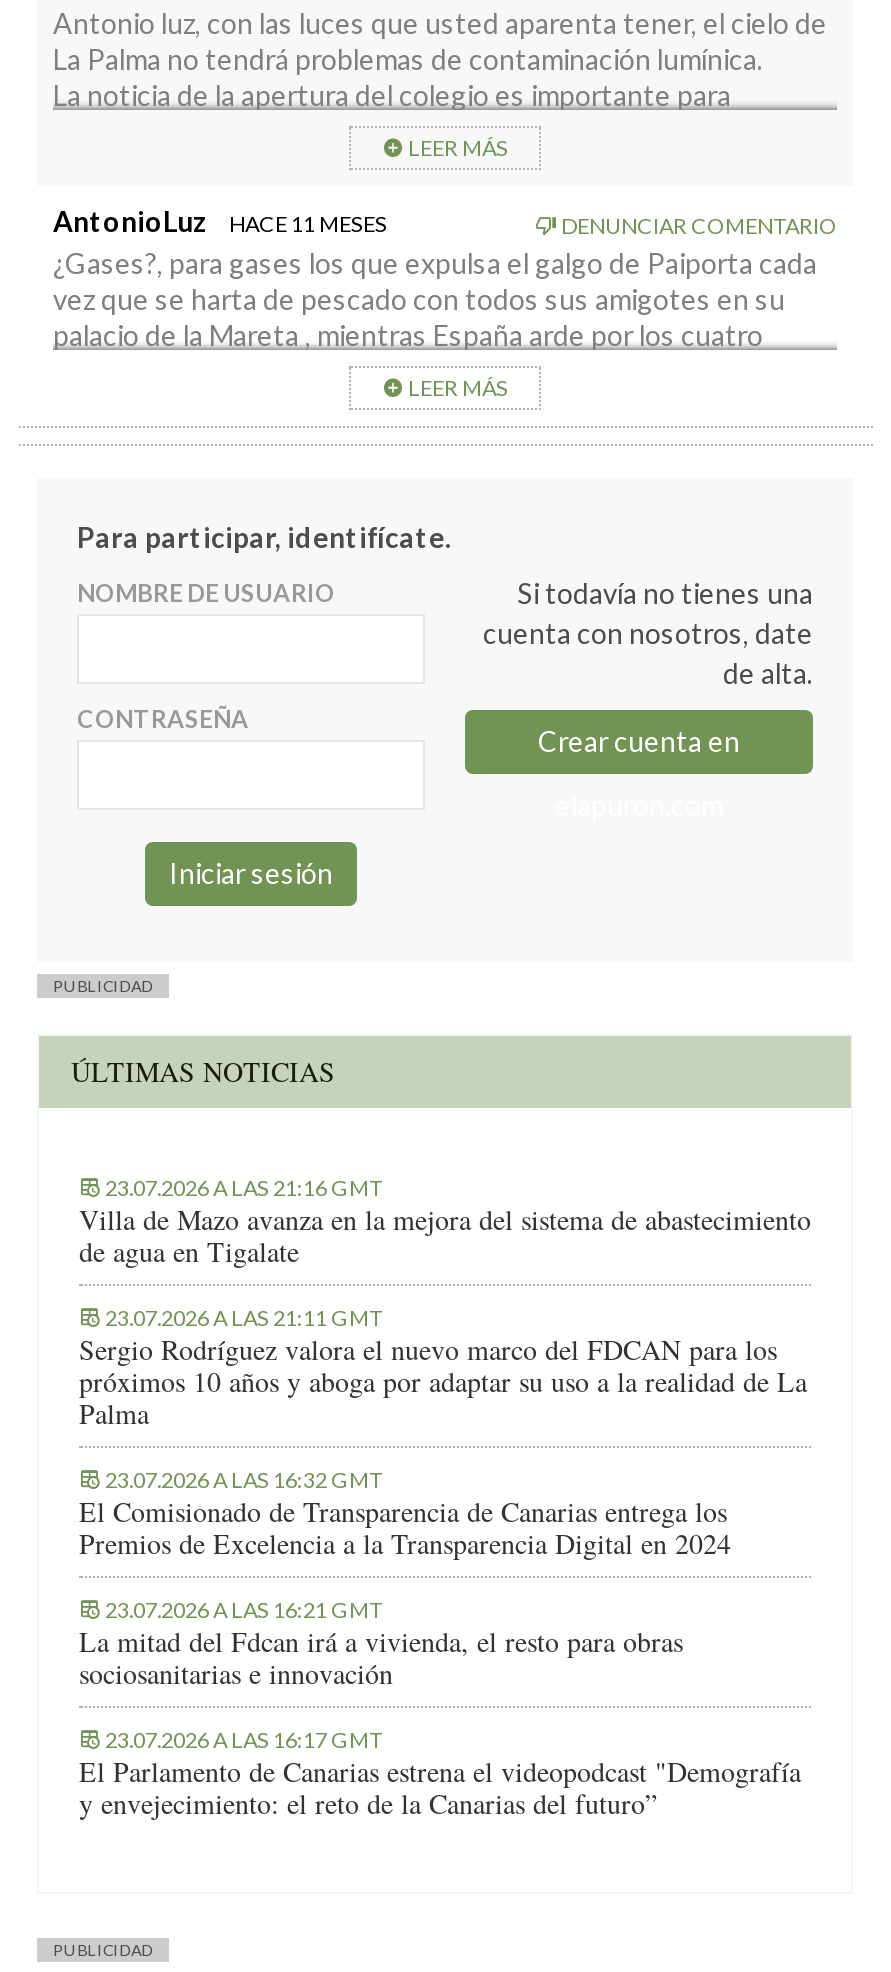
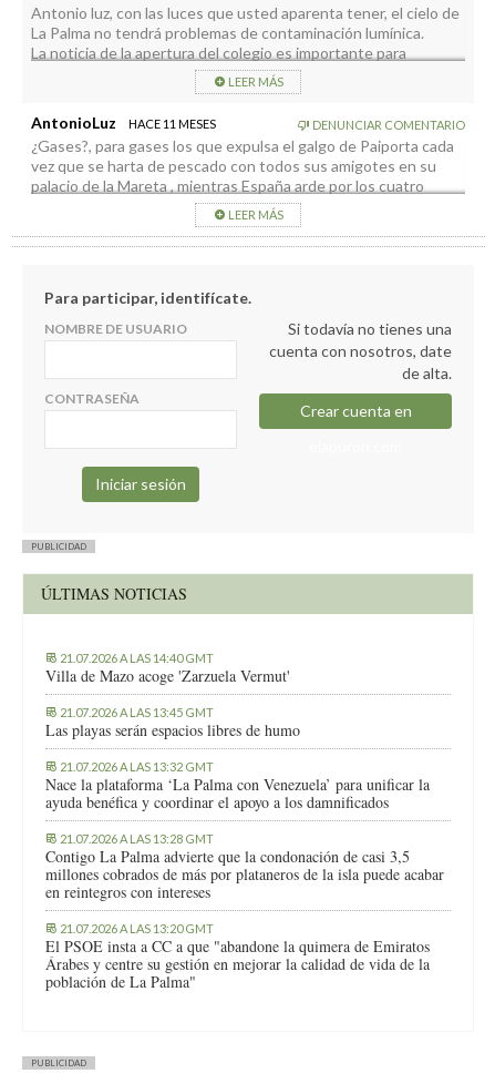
[79,1174,811,1270] 23.07.2026 A LAS 21:16 GMT | Villa de Mazo avanza en la mejora del sistema de abastecimiento | de agua en Tigalate -> [45,651,290,686] 21.07.2026 A LAS 14:40 GMT | Villa de Mazo acoge 'Zarzuela Vermut'
[79,1304,807,1432] 23.07.2026 A LAS 21:11 GMT | Sergio Rodríguez valora el nuevo marco del FDCAN para los | próximos 10 años y aboga por adaptar su uso a la realidad de La | Palma -> [45,705,300,740] 21.07.2026 A LAS 13:45 GMT | Las playas serán espacios libres de humo
[79,1466,731,1562] 23.07.2026 A LAS 16:32 GMT | El Comisionado de Transparencia de Canarias entrega los | Premios de Excelencia a la Transparencia Digital en 2024 -> [45,759,430,812] 21.07.2026 A LAS 13:32 GMT | Nace la plataforma ‘La Palma con Venezuela’ para unificar la | ayuda benéfica y coordinar el apoyo a los damnificados
[79,1596,683,1692] 23.07.2026 A LAS 16:21 GMT | La mitad del Fdcan irá a vivienda, el resto para obras | sociosanitarias e innovación -> [45,831,444,902] 21.07.2026 A LAS 13:28 GMT | Contigo La Palma advierte que la condonación de casi 3,5 | millones cobrados de más por plataneros de la isla puede acabar | en reintegros con intereses
[79,1726,801,1822] 23.07.2026 A LAS 16:17 GMT | El Parlamento de Canarias estrena el videopodcast "Demografía | y envejecimiento: el reto de la Canarias del futuro” -> [45,921,430,992] 21.07.2026 A LAS 13:20 GMT | El PSOE insta a CC a que "abandone la quimera de Emiratos | Árabes y centre su gestión en mejorar la calidad de vida de la | población de La Palma"

